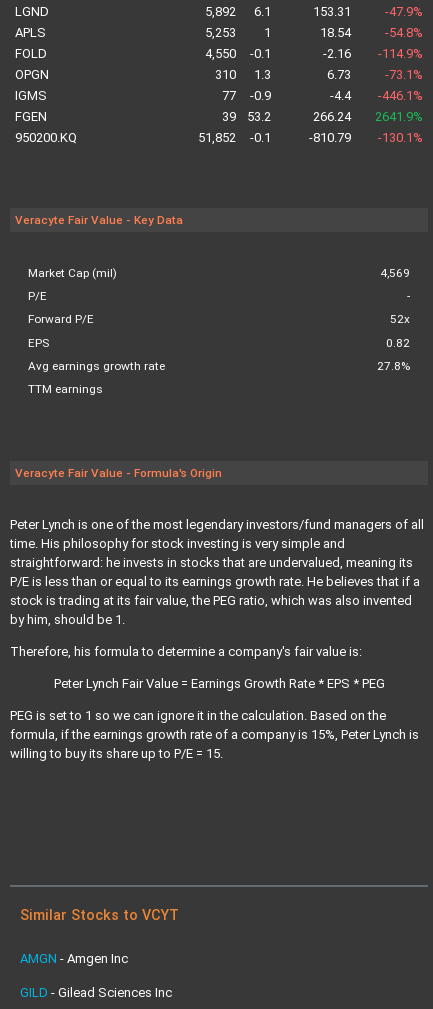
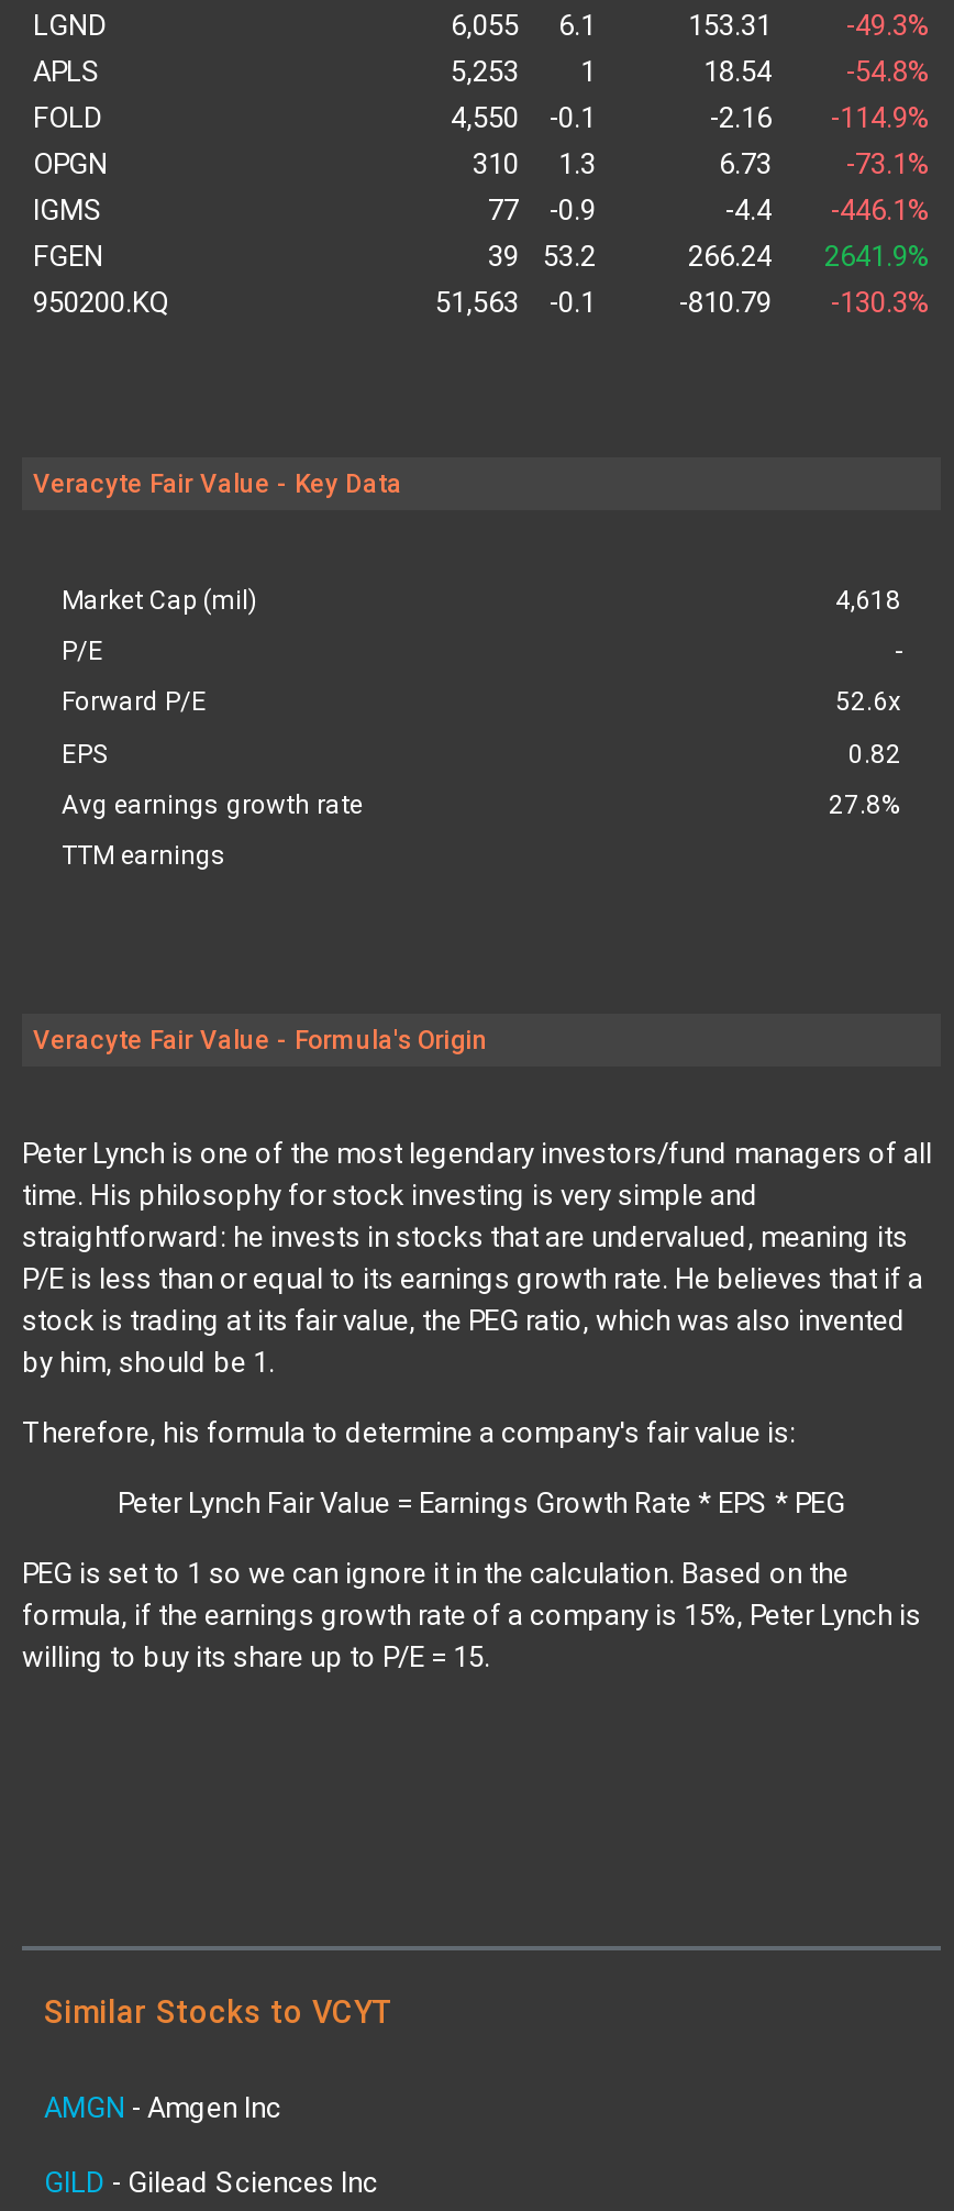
[205,4,271,19] 5,892 6.1 -> [451,9,596,42] 6,055 6.1
[385,4,423,19] -47.9% -> [846,9,930,42] -49.3%
[198,130,271,145] 51,852 -0.1 -> [435,286,596,319] 51,563 -0.1
[309,130,423,145] -810.79 -130.1% -> [679,286,930,319] -810.79 -130.3%
[380,266,410,280] 4,569 -> [835,585,901,615] 4,618
[390,312,410,326] 52x -> [835,686,901,717] 52.6x

